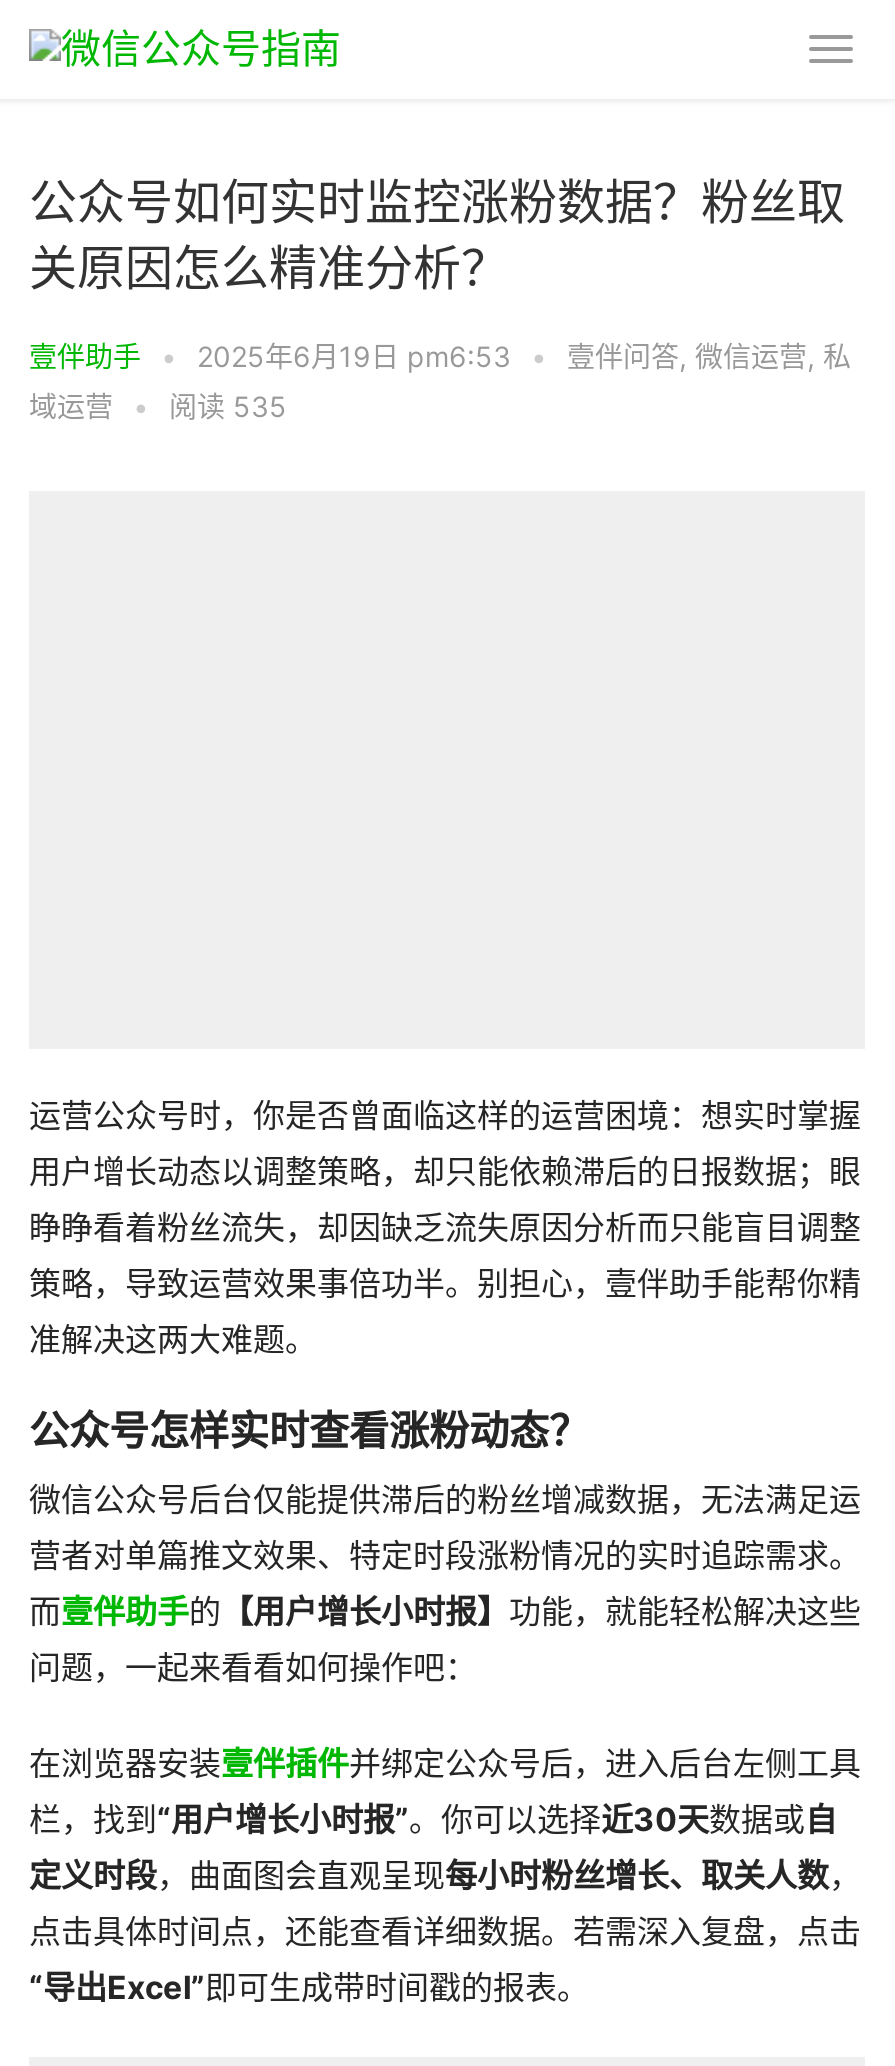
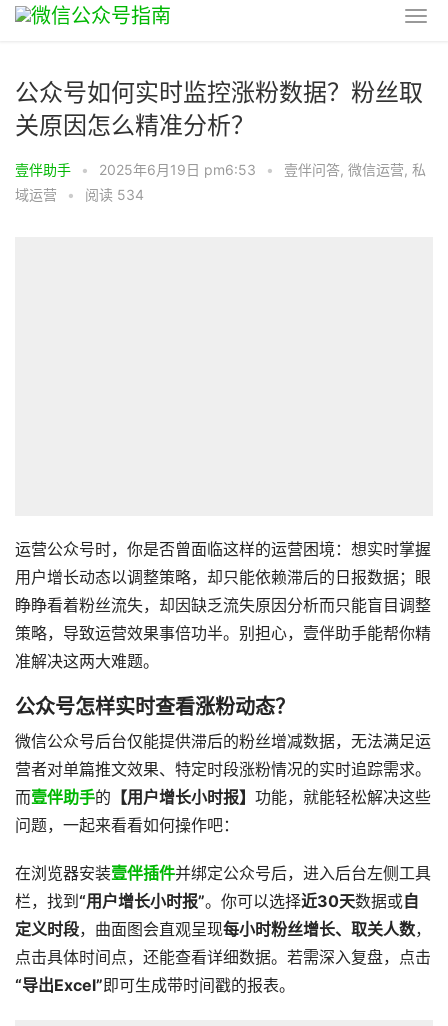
[29,389,287,423] 域运营 • 阅读 535 -> [15,186,144,203] 域运营 • 阅读 534

